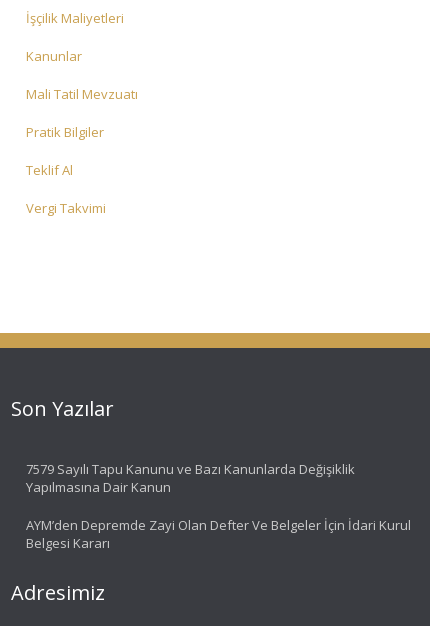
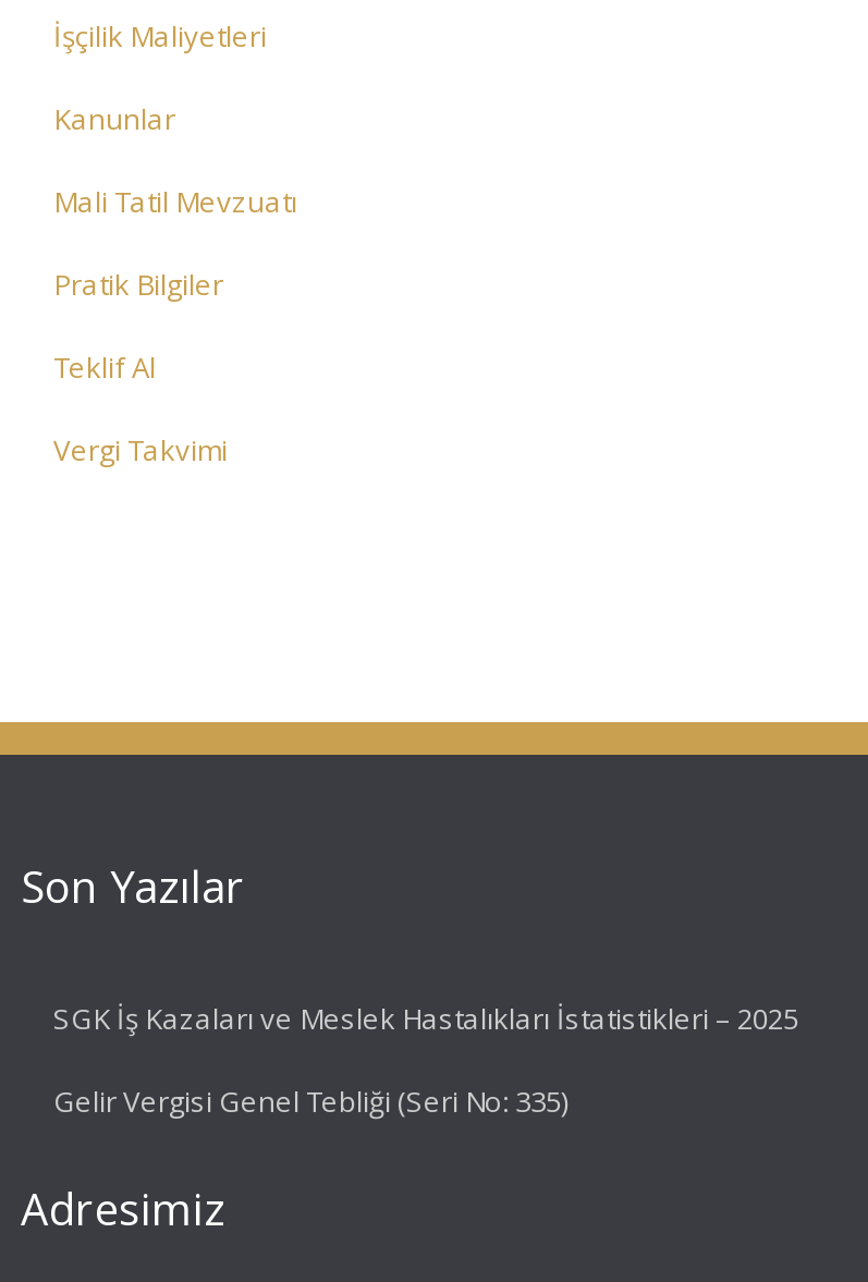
[26,459,355,495] 7579 Sayılı Tapu Kanunu ve Bazı Kanunlarda Değişiklik | Yapılmasına Dair Kanun -> [53,998,798,1037] SGK İş Kazaları ve Meslek Hastalıkları İstatistikleri – 2025
[26,515,411,551] AYM’den Depremde Zayi Olan Defter Ve Belgeler İçin İdari Kurul | Belgesi Kararı -> [53,1080,567,1120] Gelir Vergisi Genel Tebliği (Seri No: 335)

